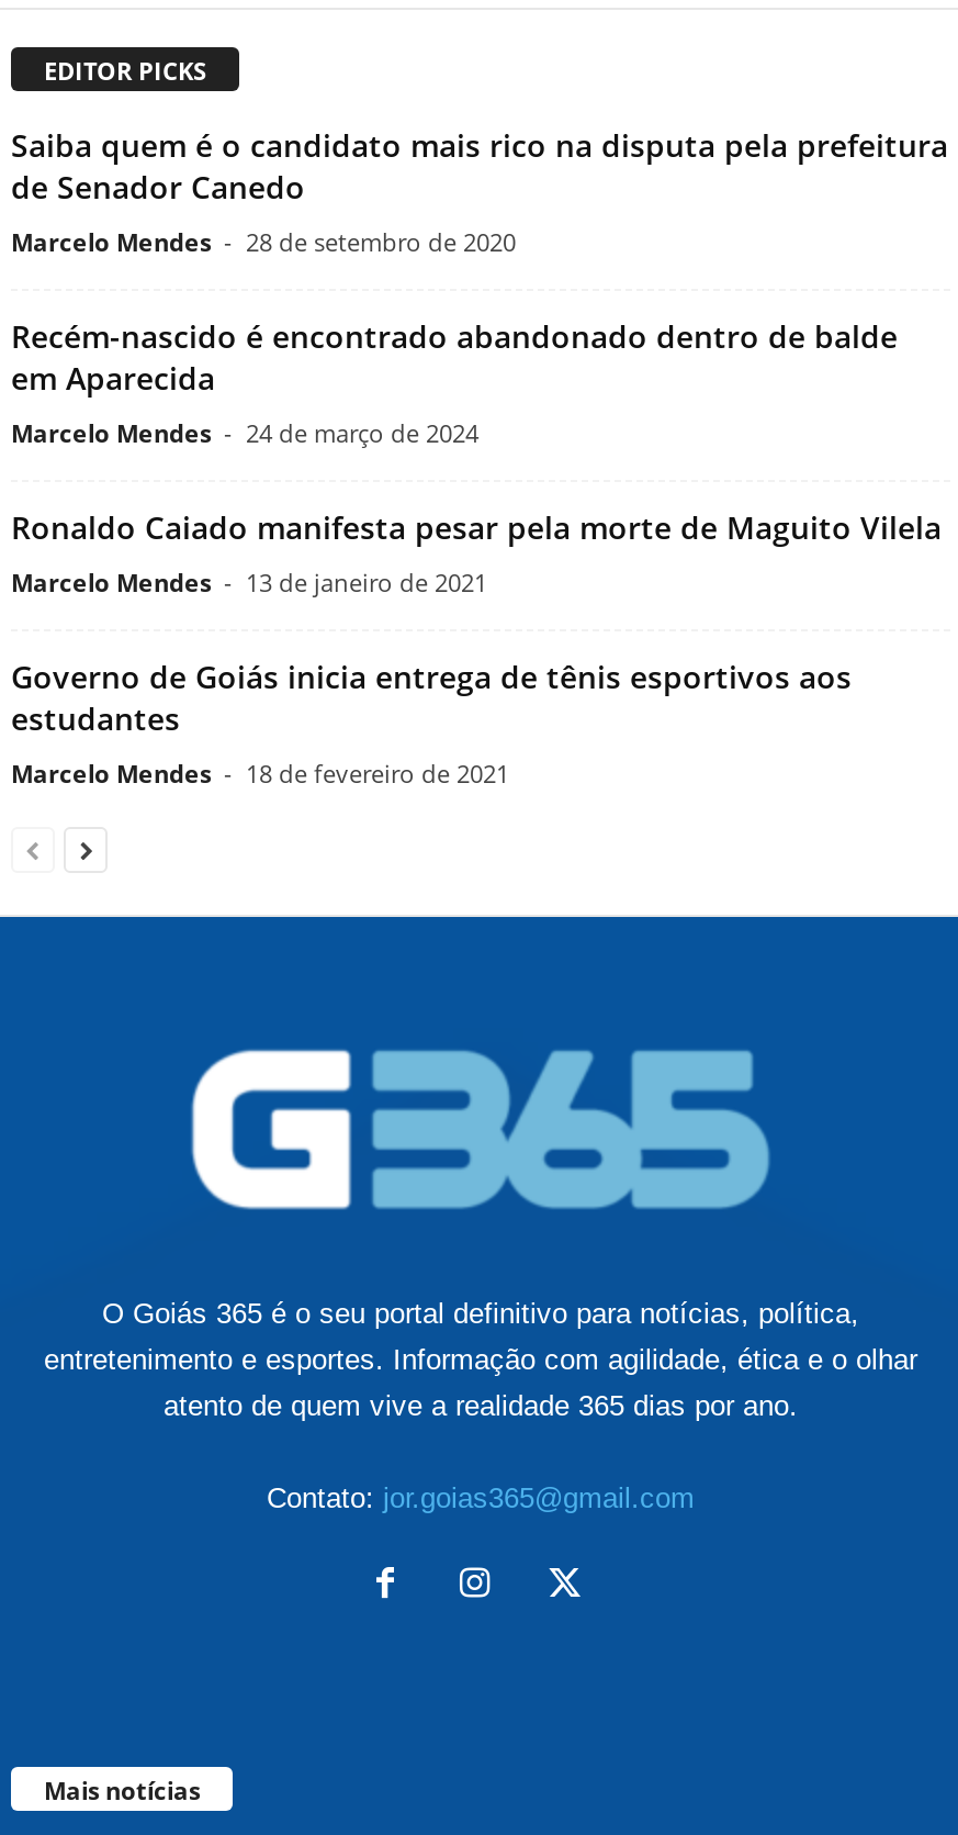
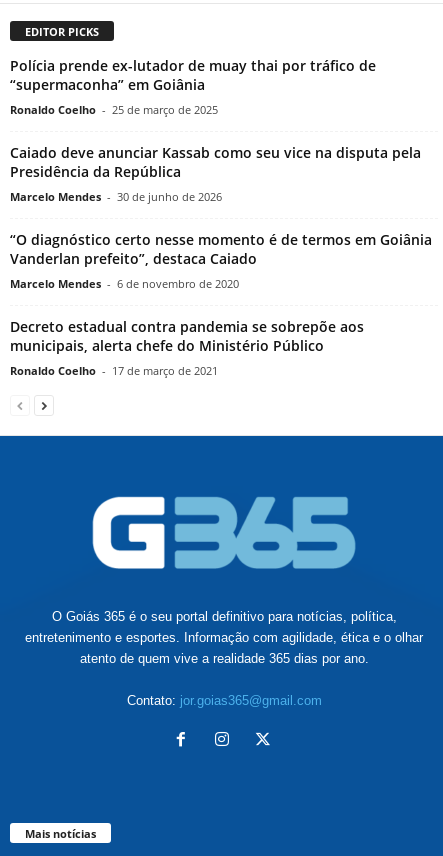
[11,125,948,259] Saiba quem é o candidato mais rico na disputa pela prefeitura | de Senador Canedo | Marcelo Mendes - 28 de setembro de 2020 -> [10,56,376,117] Polícia prende ex-lutador de muay thai por tráfico de | “supermaconha” em Goiânia | Ronaldo Coelho - 25 de março de 2025
[11,316,898,450] Recém-nascido é encontrado abandonado dentro de balde | em Aparecida | Marcelo Mendes - 24 de março de 2024 -> [10,143,421,204] Caiado deve anunciar Kassab como seu vice na disputa pela | Presidência da República | Marcelo Mendes - 30 de junho de 2026
[11,507,942,599] Ronaldo Caiado manifesta pesar pela morte de Maguito Vilela | Marcelo Mendes - 13 de janeiro de 2021 -> [10,230,432,291] “O diagnóstico certo nesse momento é de termos em Goiânia | Vanderlan prefeito”, destaca Caiado | Marcelo Mendes - 6 de novembro de 2020
[11,656,852,790] Governo de Goiás inicia entrega de tênis esportivos aos | estudantes | Marcelo Mendes - 18 de fevereiro de 2021 -> [10,317,364,378] Decreto estadual contra pandemia se sobrepõe aos | municipais, alerta chefe do Ministério Público | Ronaldo Coelho - 17 de março de 2021

